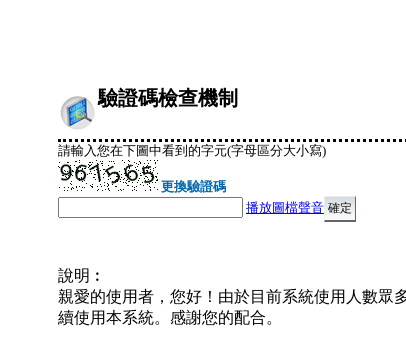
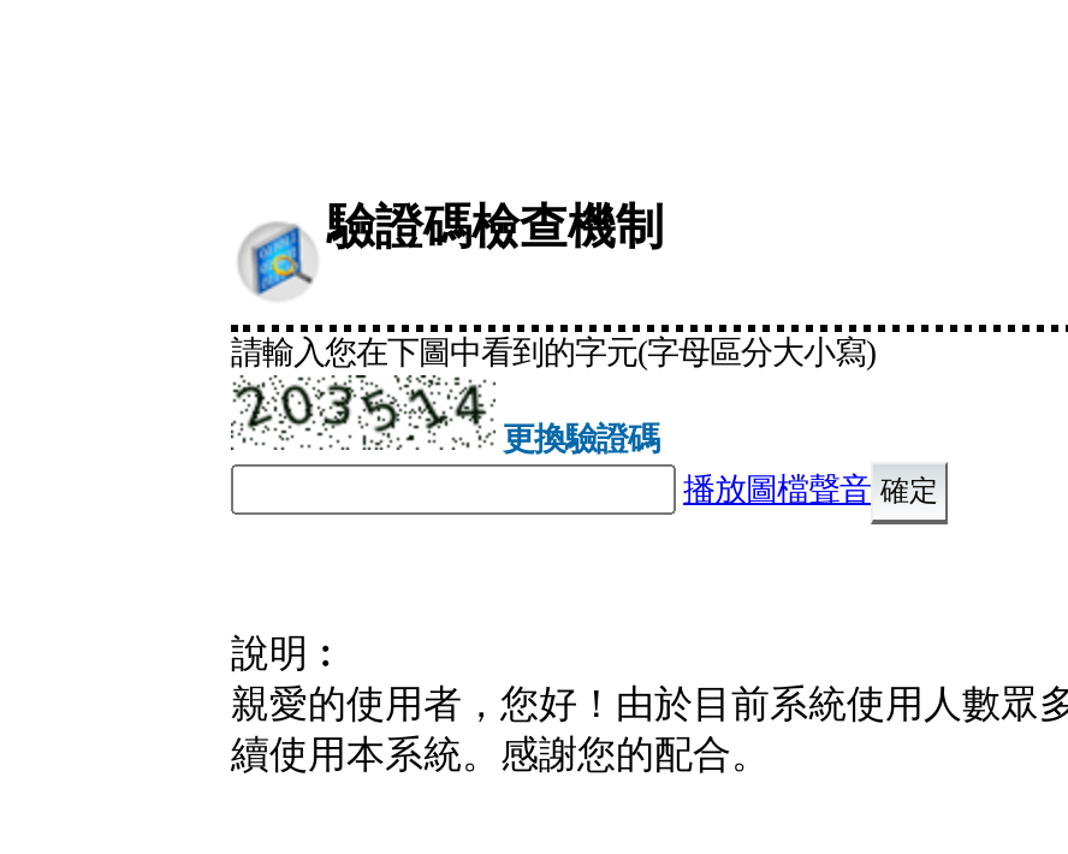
[58,160,162,192] [image] -> [229,375,496,452] [image]

